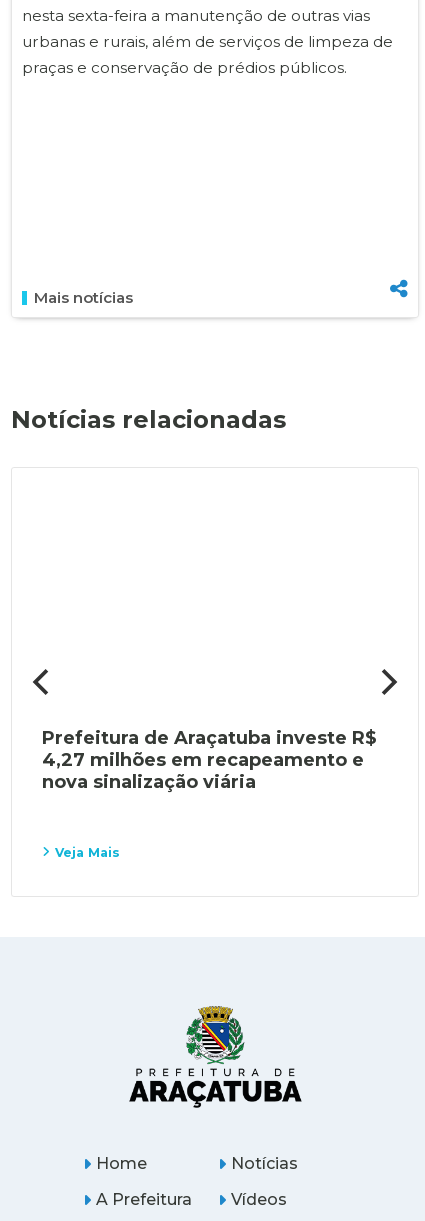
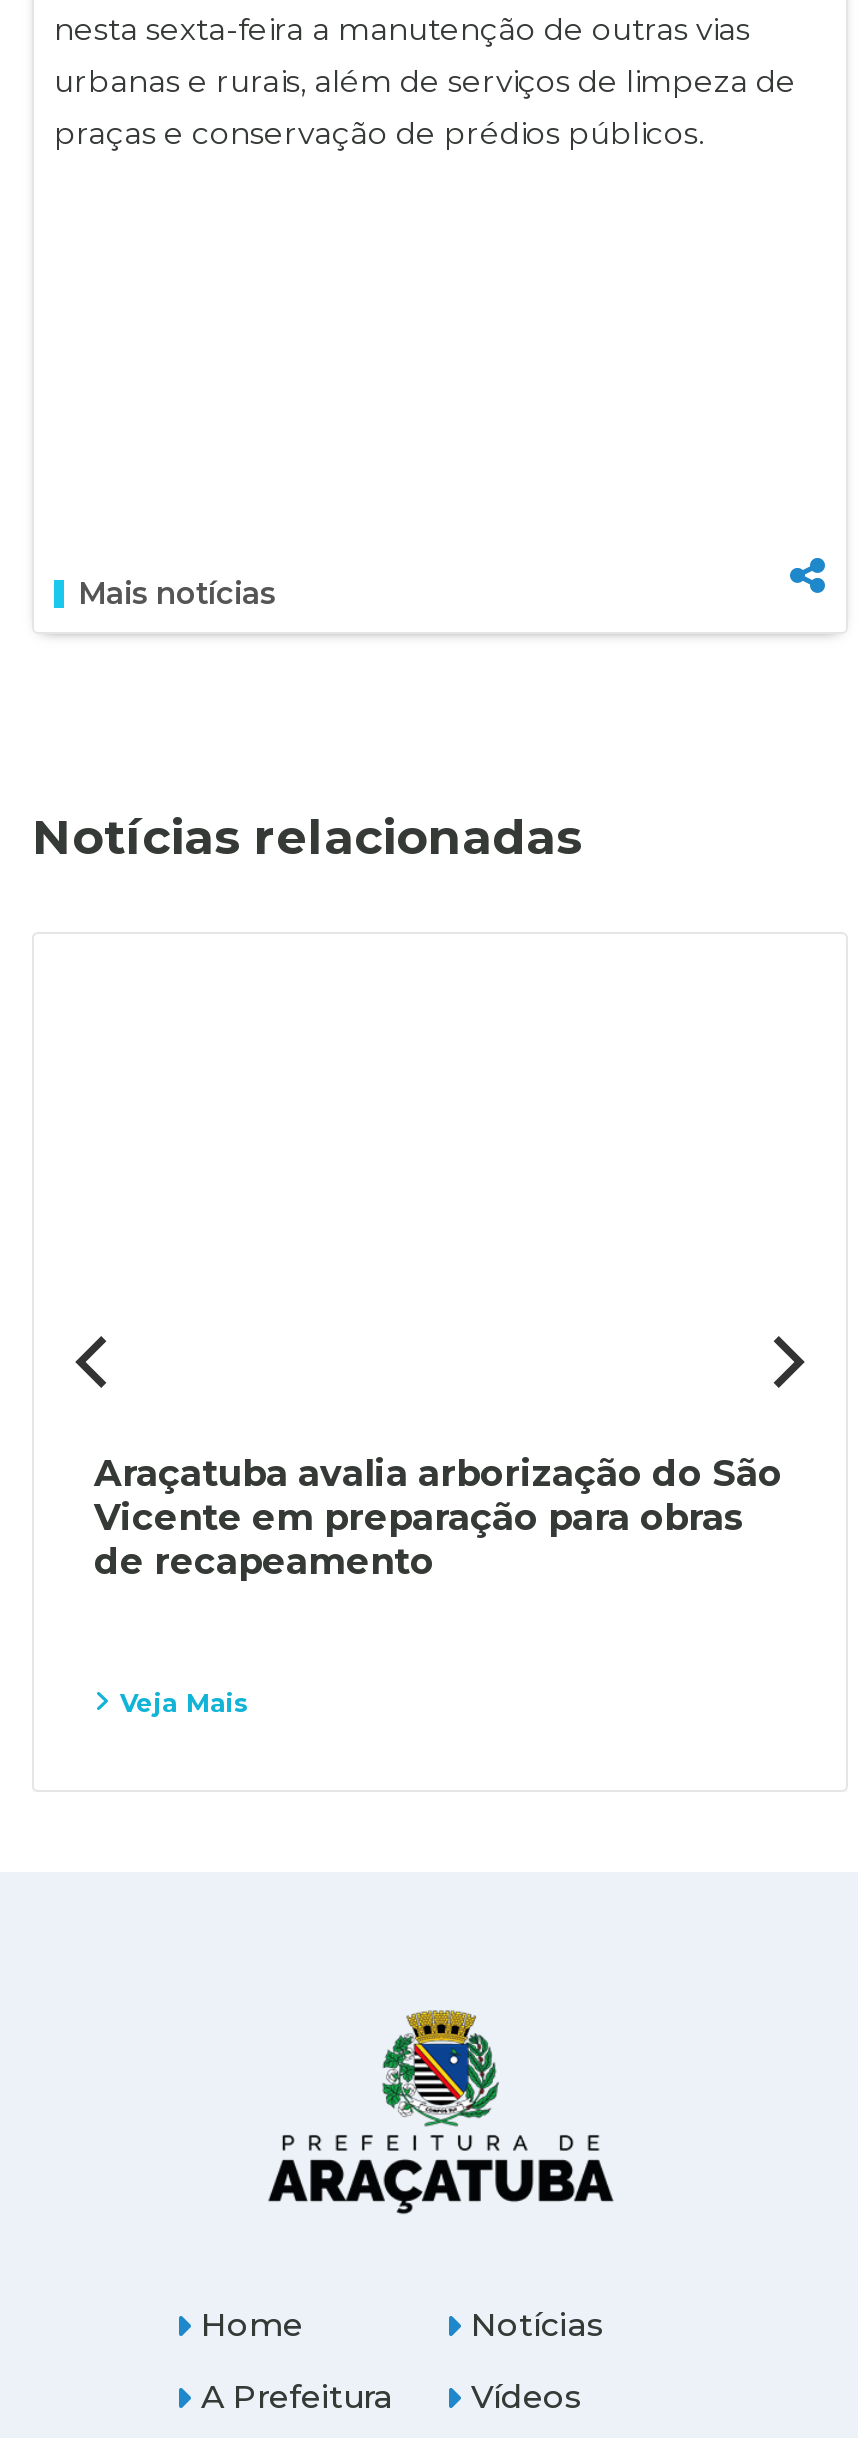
[42,727,377,793] Prefeitura de Araçatuba investe R$ | 4,27 milhões em recapeamento e | nova sinalização viária -> [94,1451,782,1583] Araçatuba avalia arborização do São | Vicente em preparação para obras | de recapeamento

